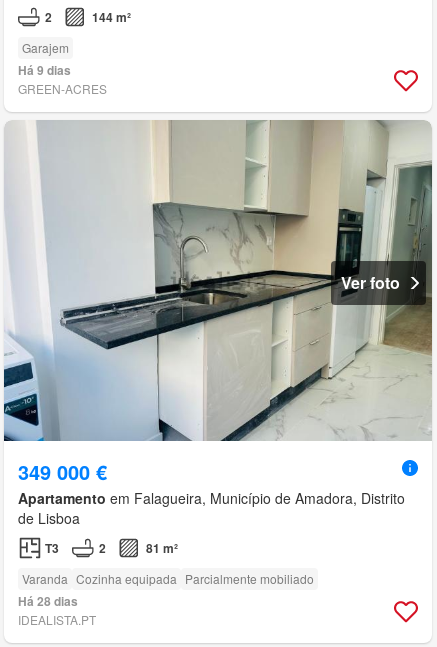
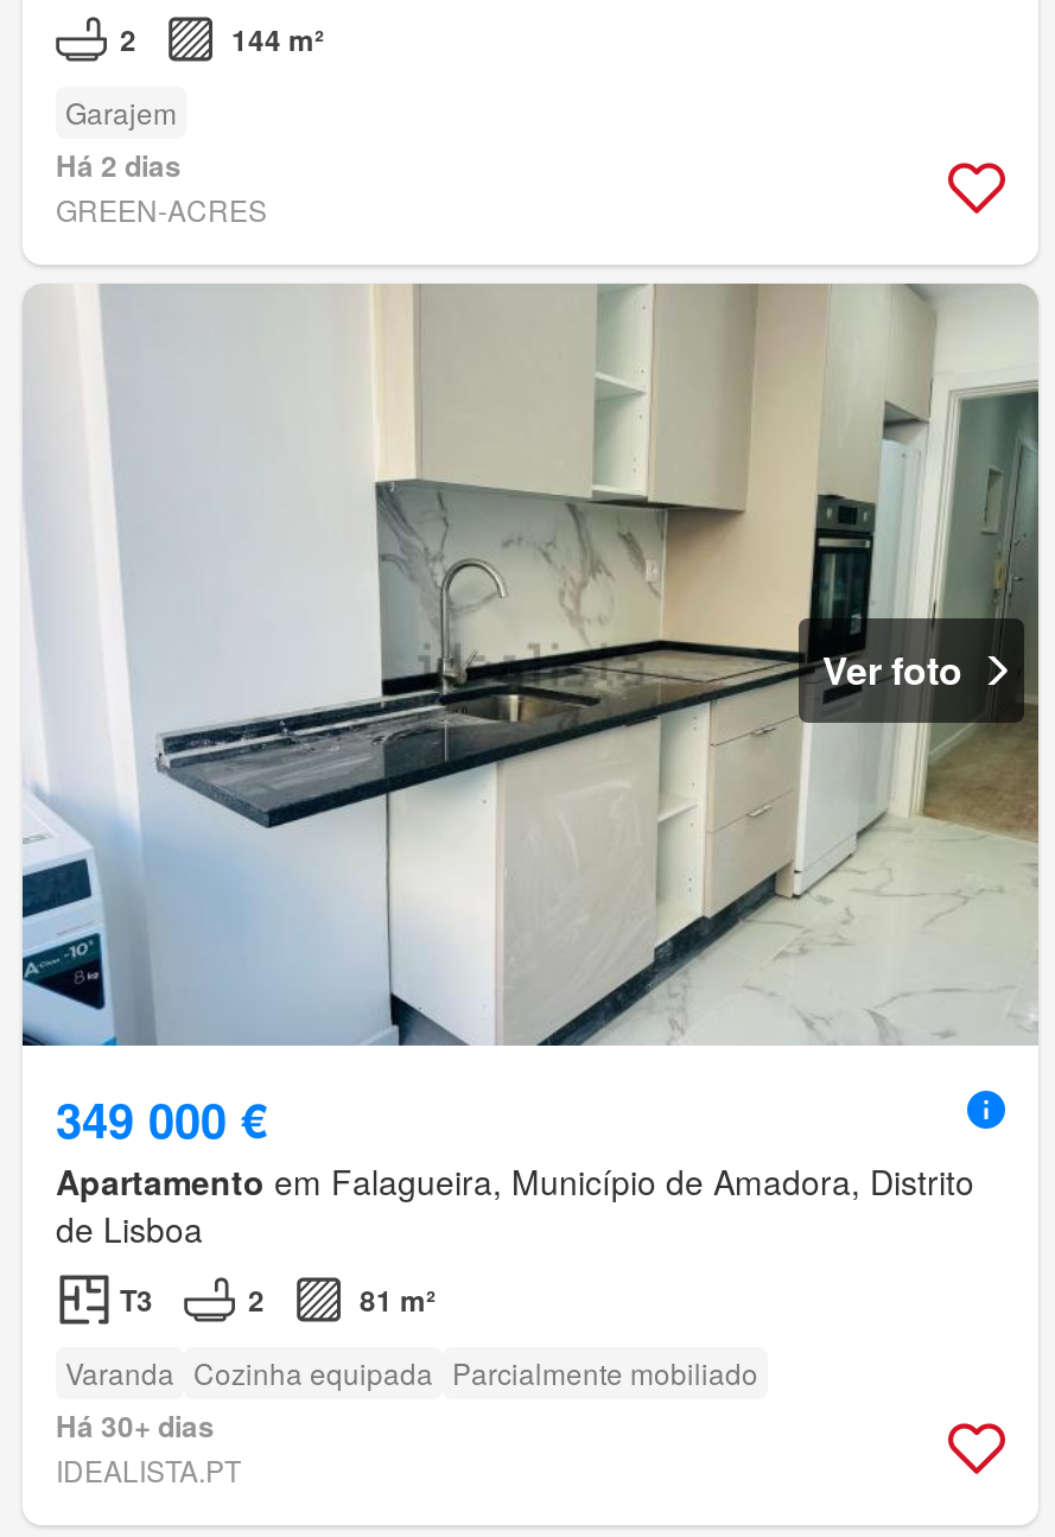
[18,61,71,79] Há 9 dias -> [56,143,182,186] Há 2 dias
[18,592,78,610] Há 28 dias -> [56,1404,215,1447] Há 30+ dias

